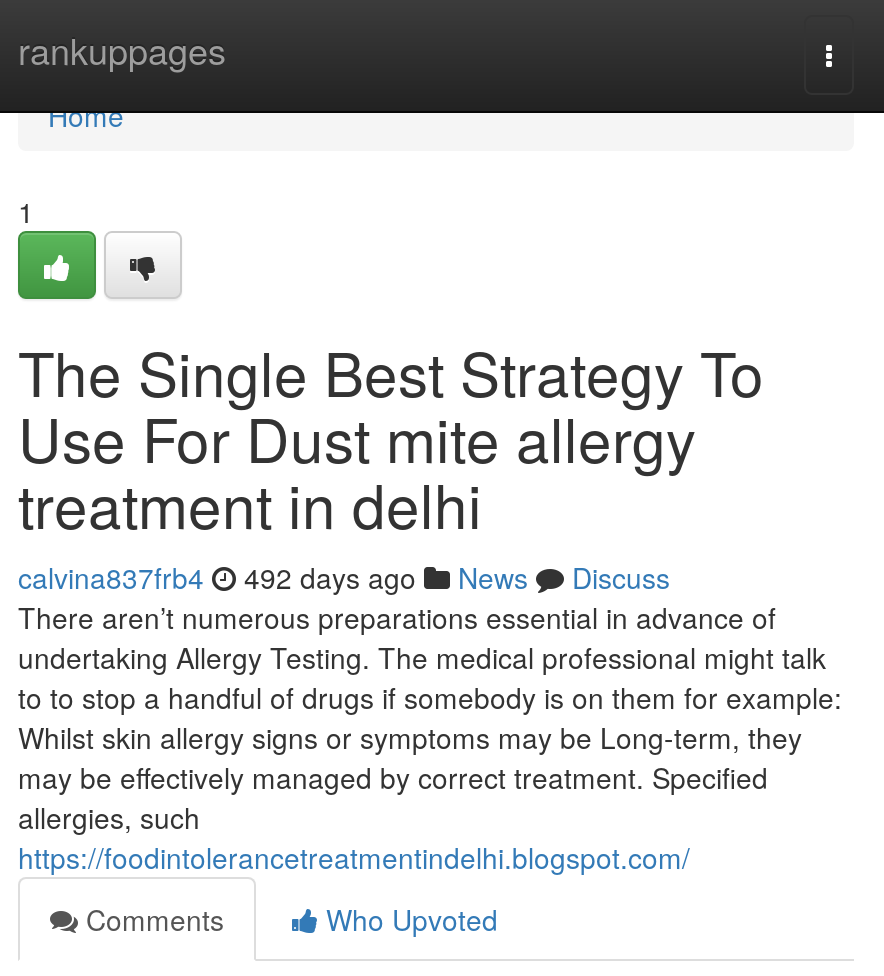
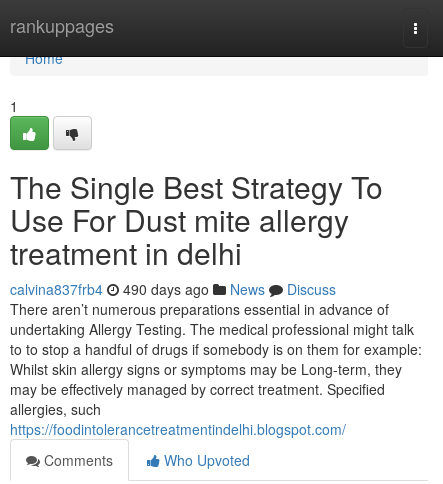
[18,557,670,597] calvina837frb4 492 days ago News Discuss -> [10,279,336,299] calvina837frb4 490 days ago News Discuss

